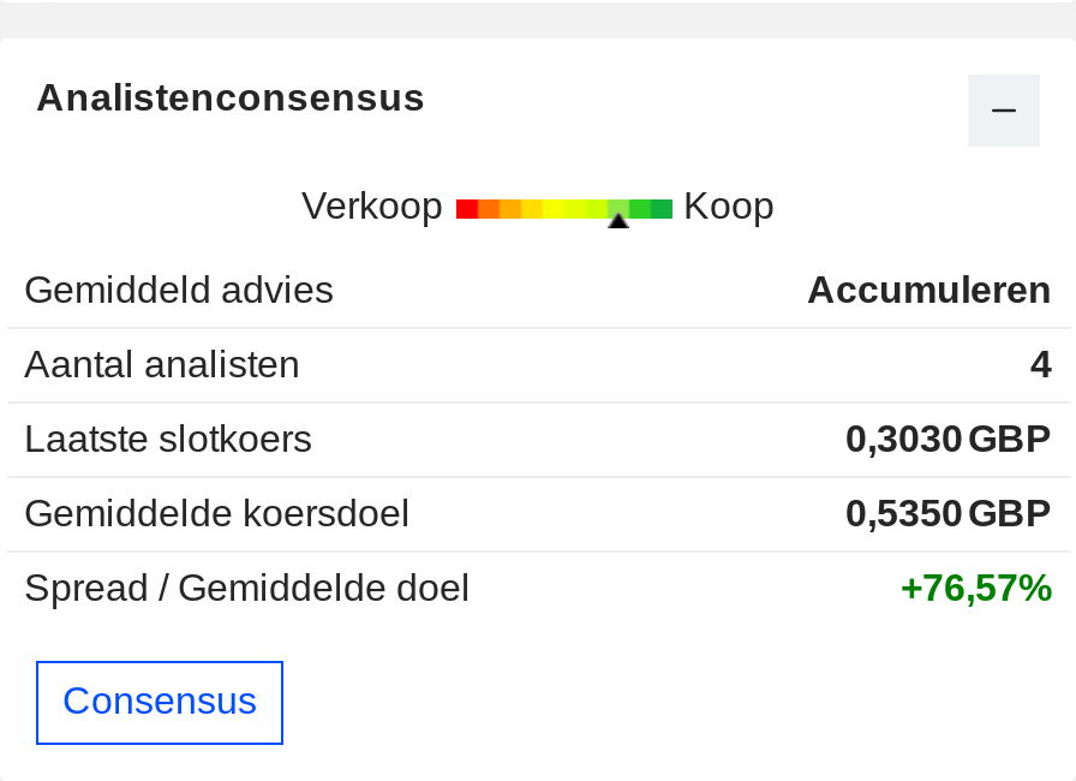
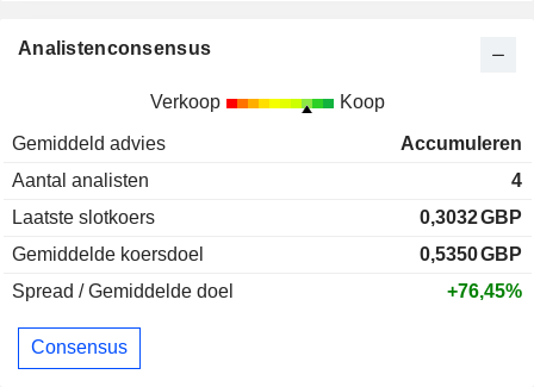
[845,417,1052,458] 0,3030 GBP -> [420,207,522,227] 0,3032 GBP
[901,566,1052,607] +76,57% -> [447,280,522,301] +76,45%

